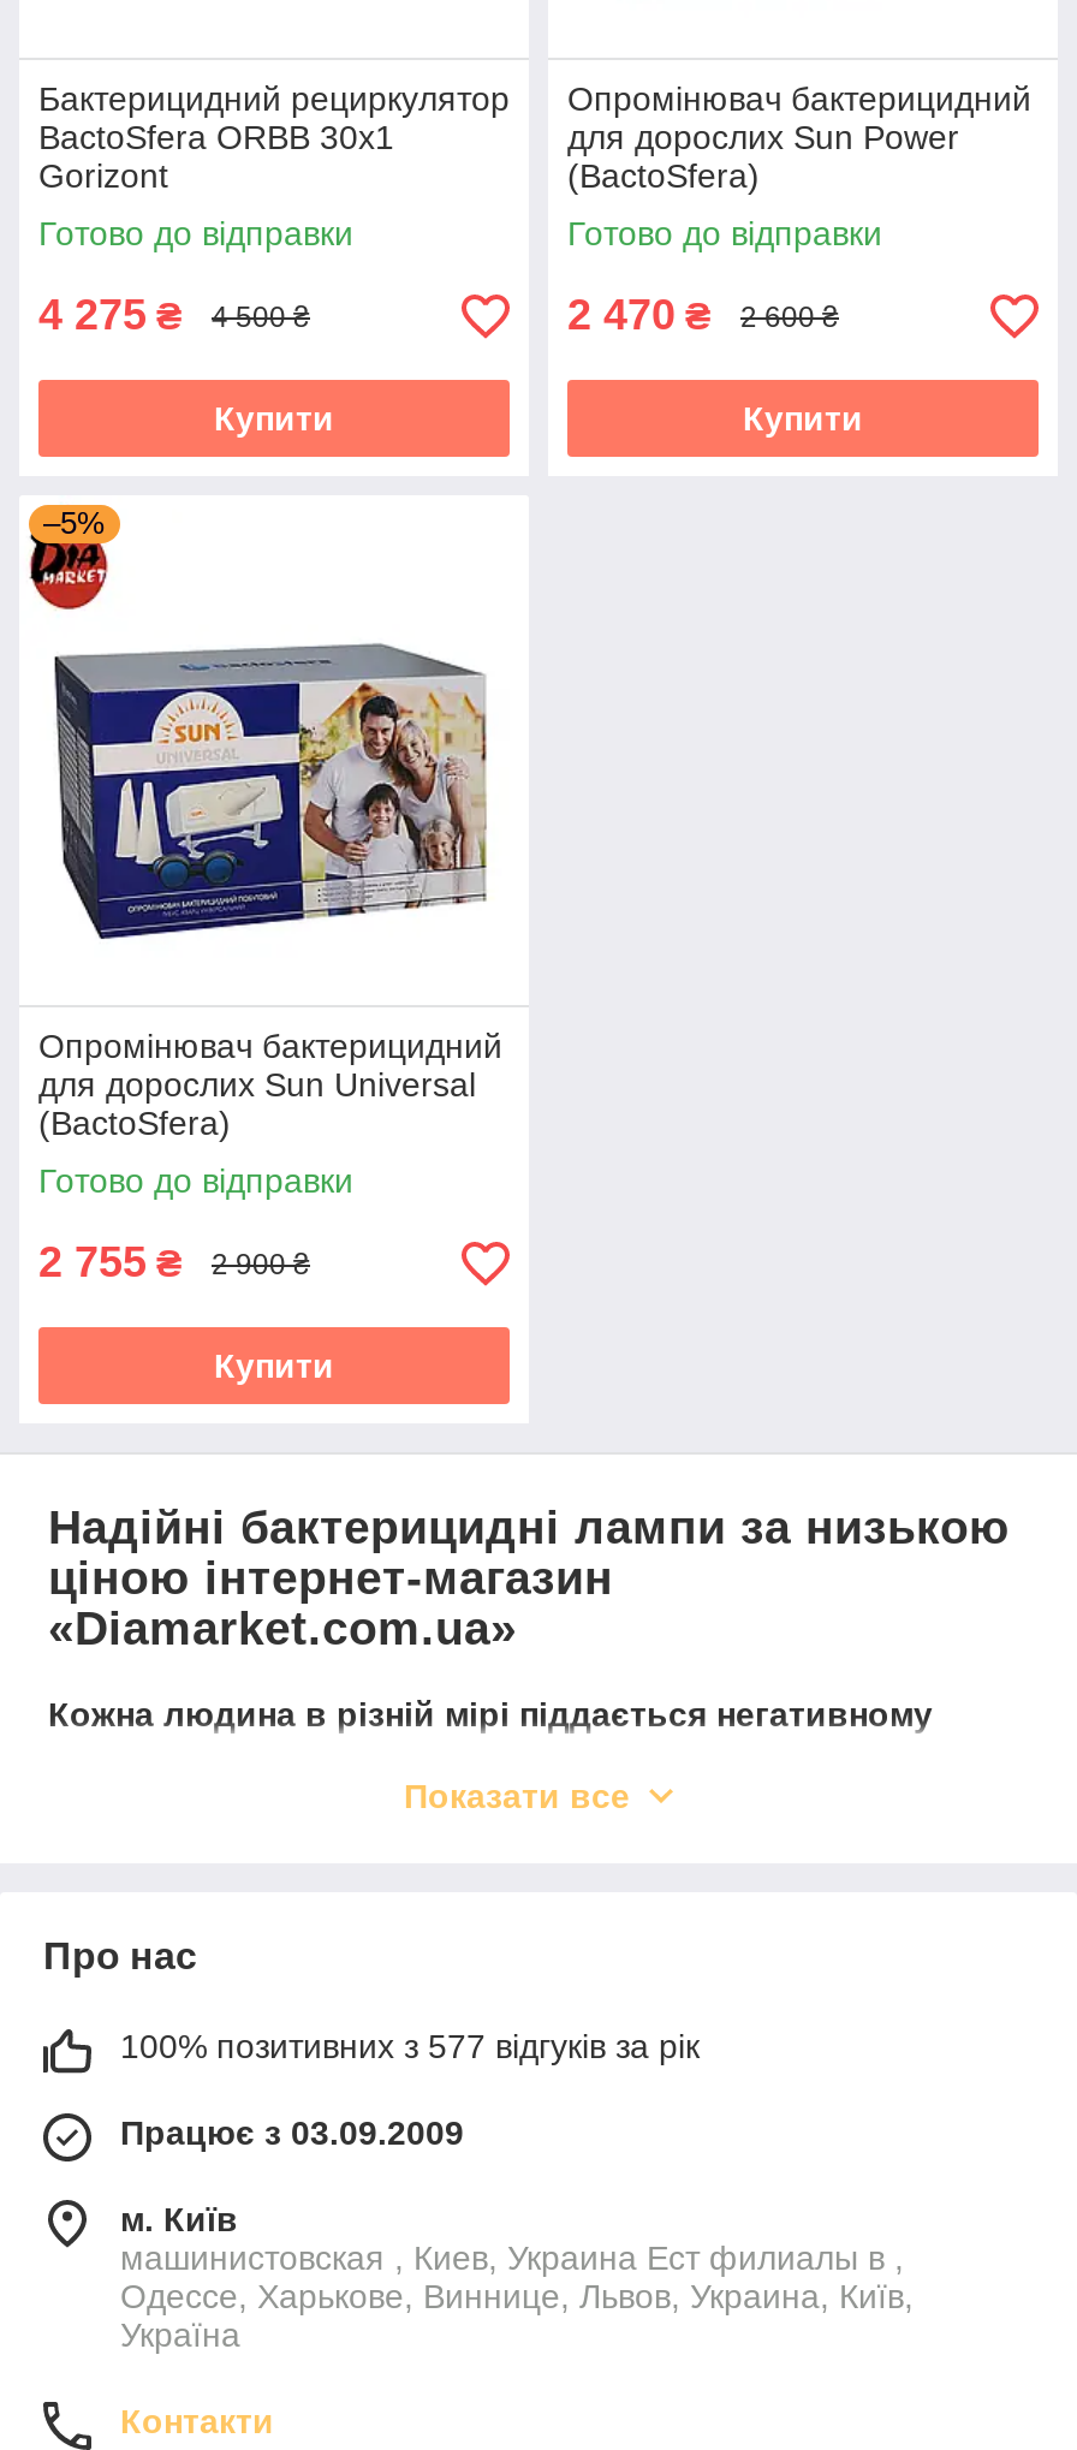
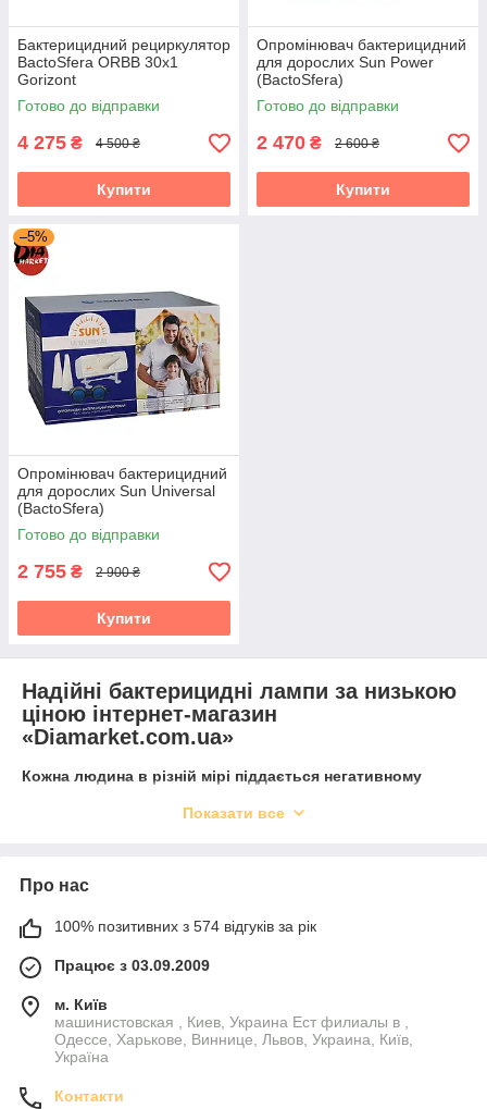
[120,2027,700,2065] 100% позитивних з 577 відгуків за рік -> [54,917,316,935] 100% позитивних з 574 відгуків за рік

